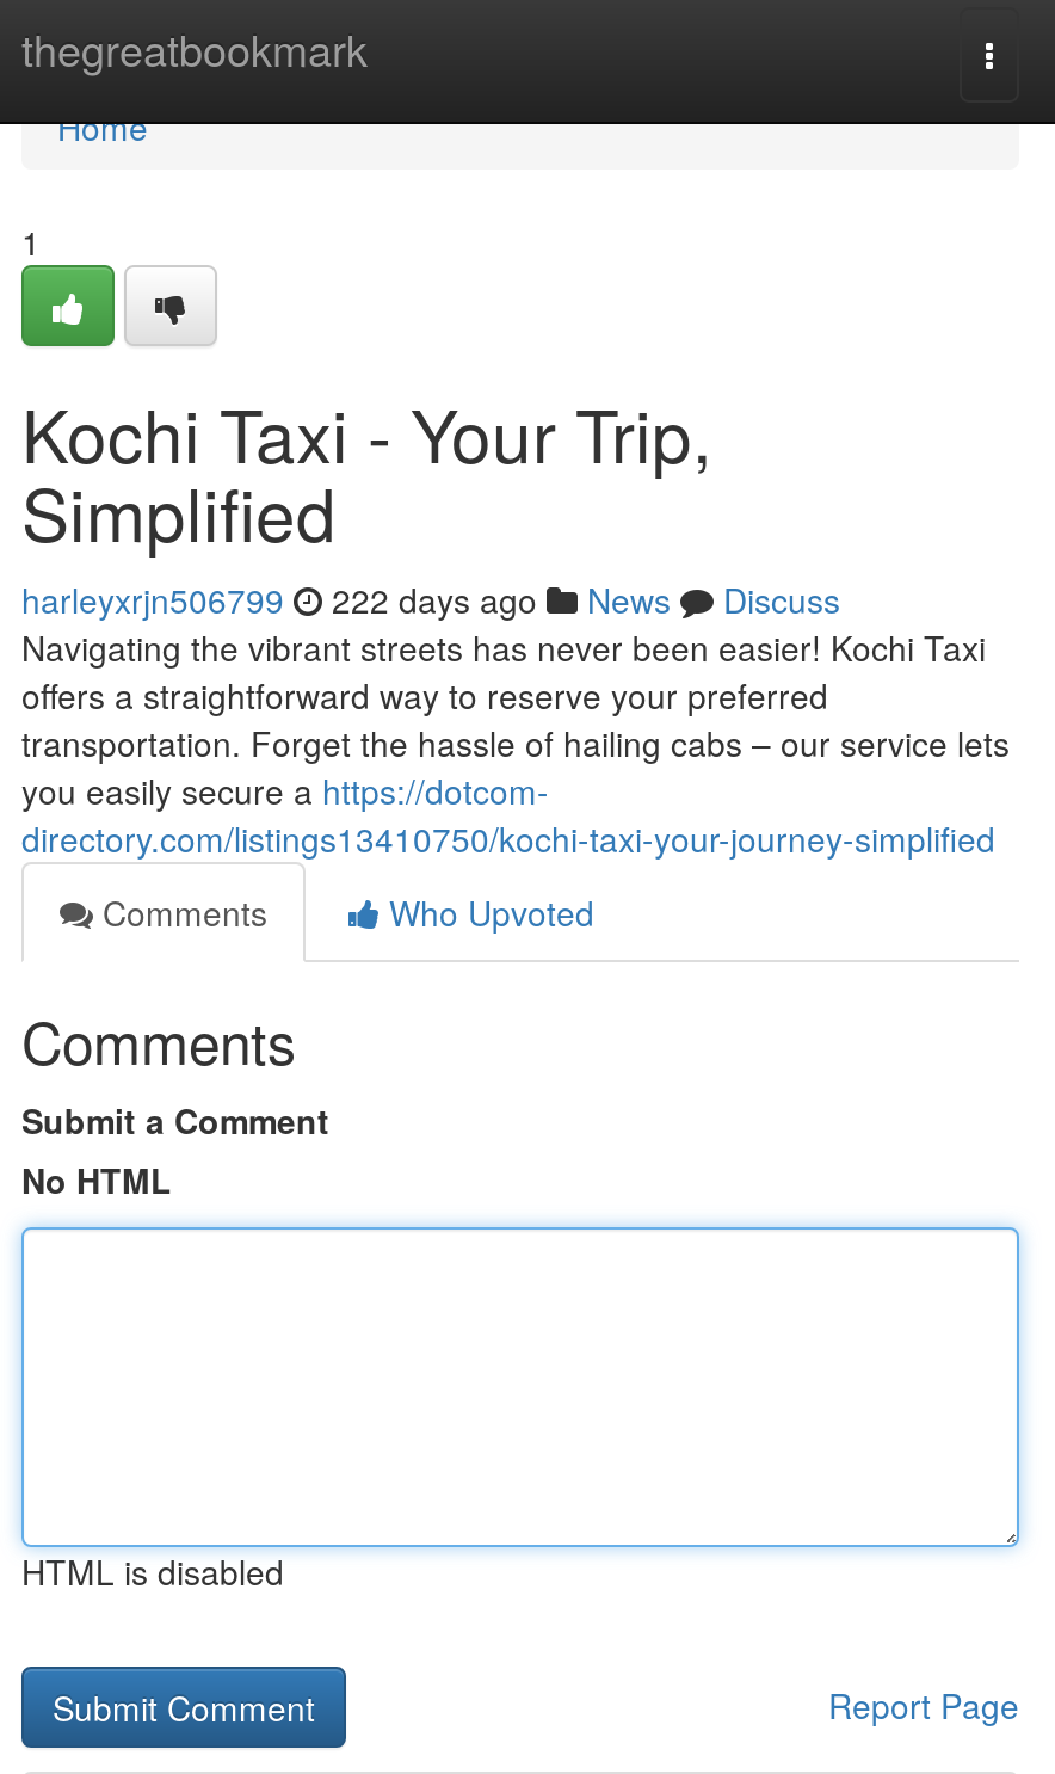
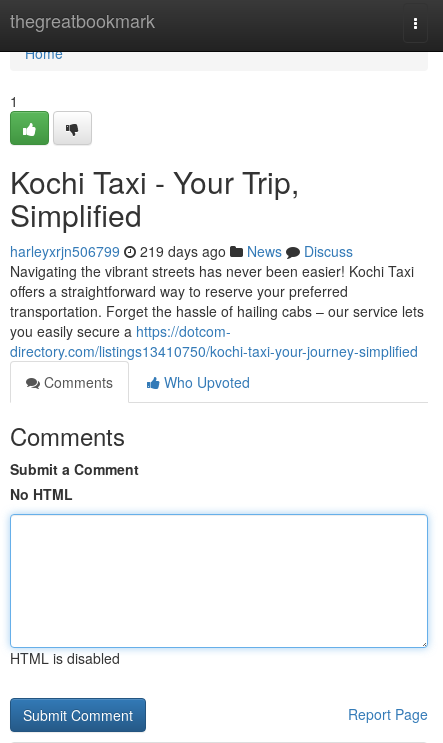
[21,575,840,623] harleyxrjn506799 222 days ago News Discuss -> [10,241,353,261] harleyxrjn506799 219 days ago News Discuss

